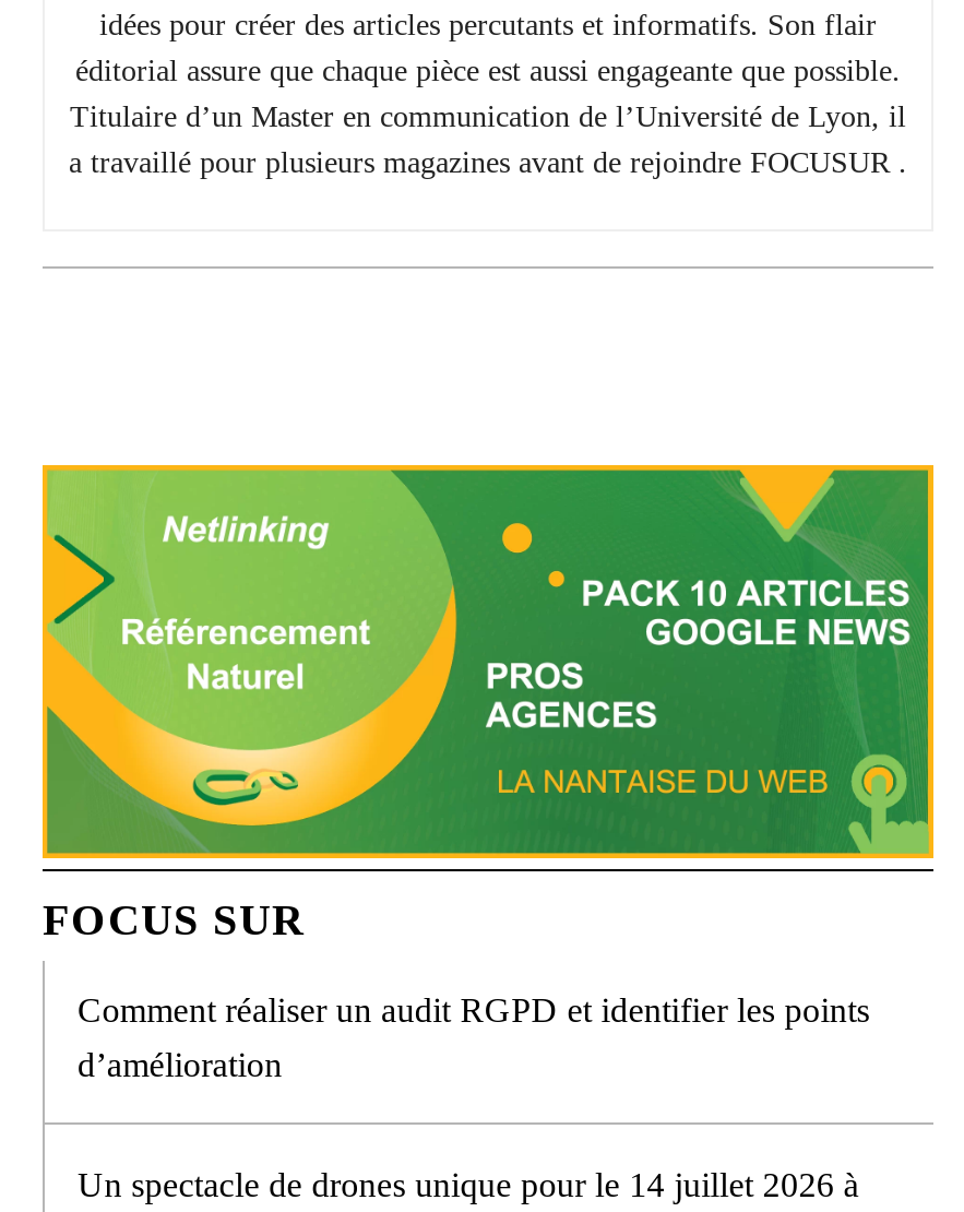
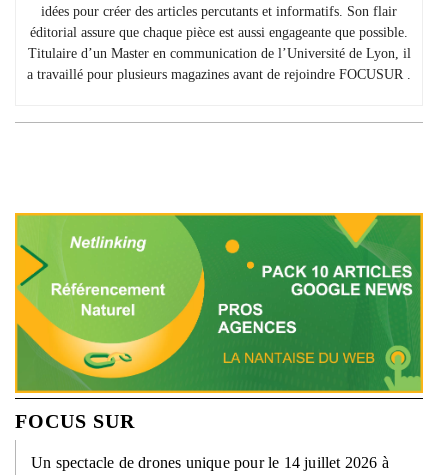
[78,991,870,1083] Comment réaliser un audit RGPD et identifier les points | d’amélioration -> none

